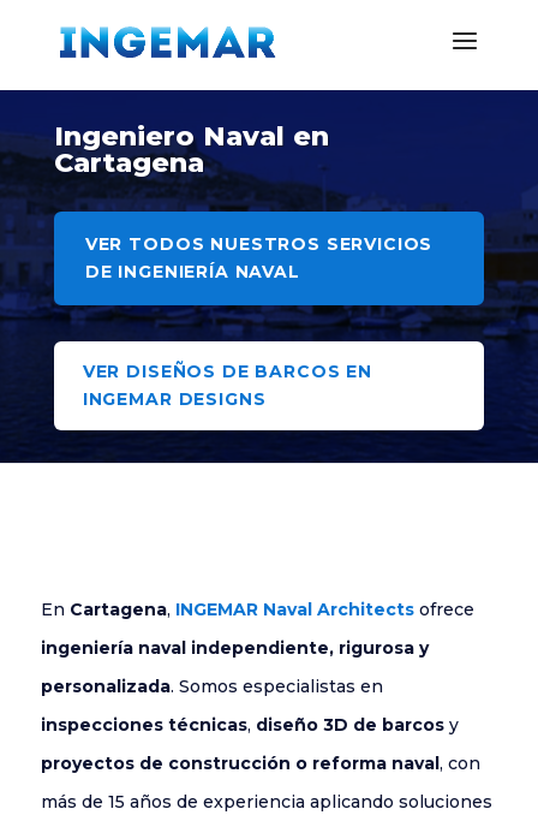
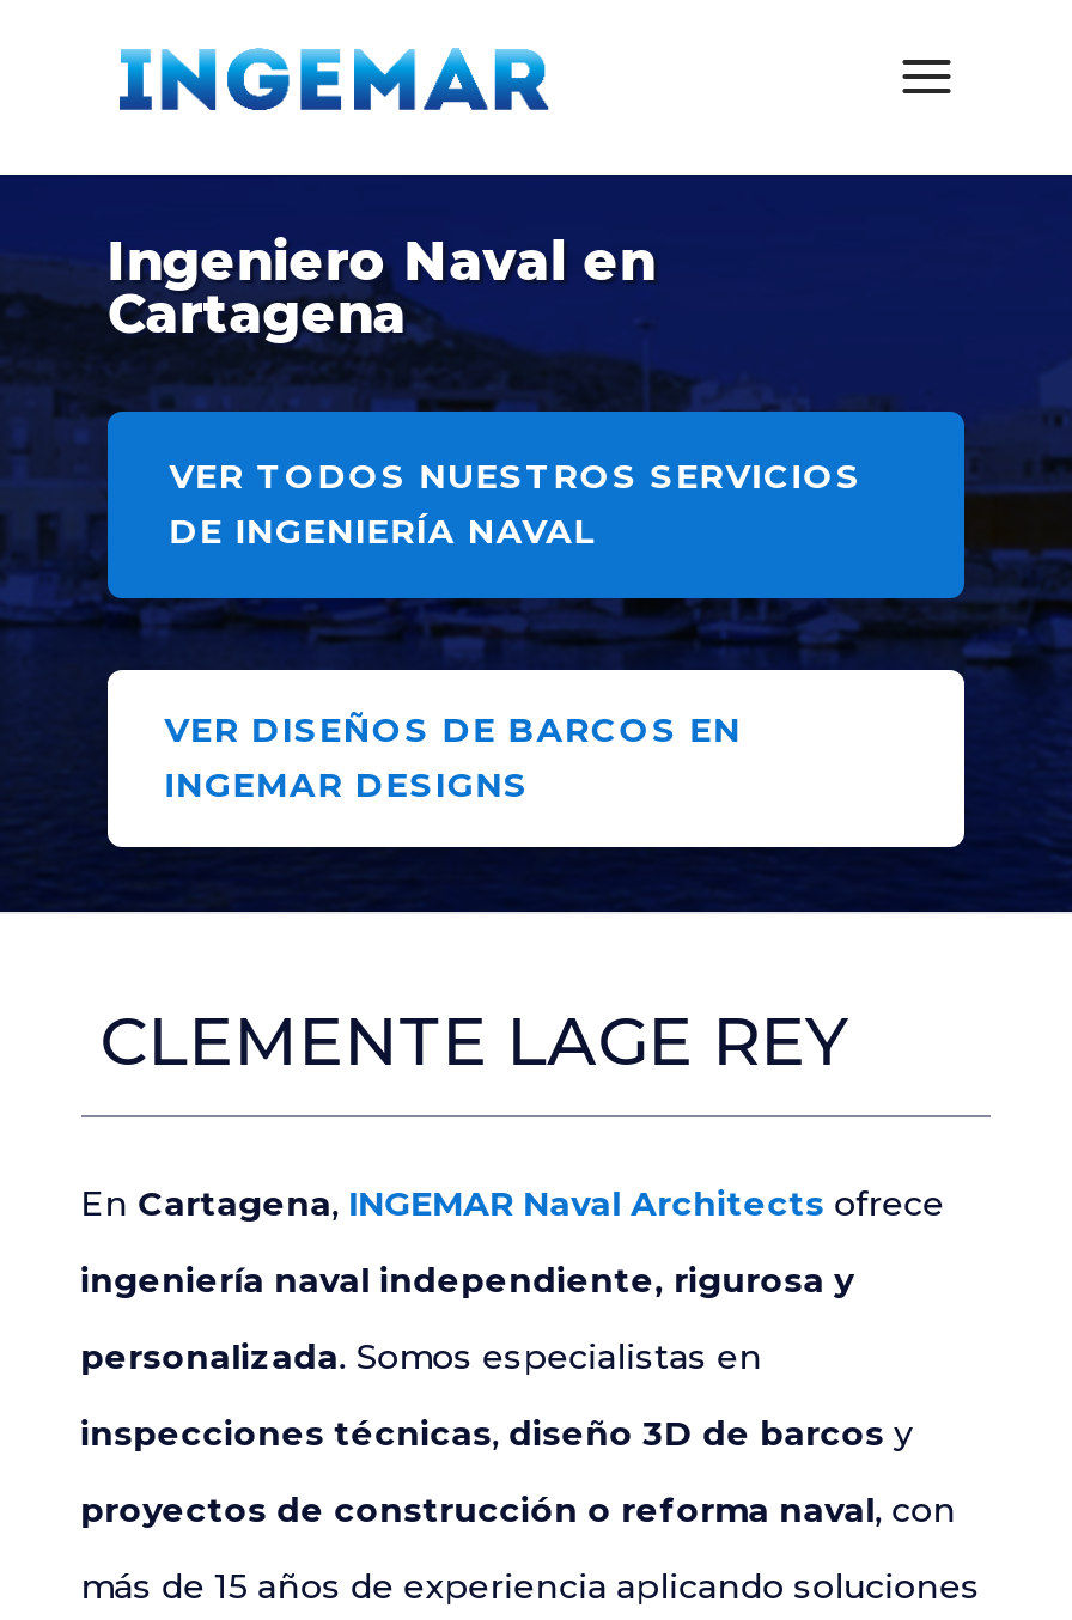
none -> [80,1000,849,1082] CLEMENTE LAGE REY

